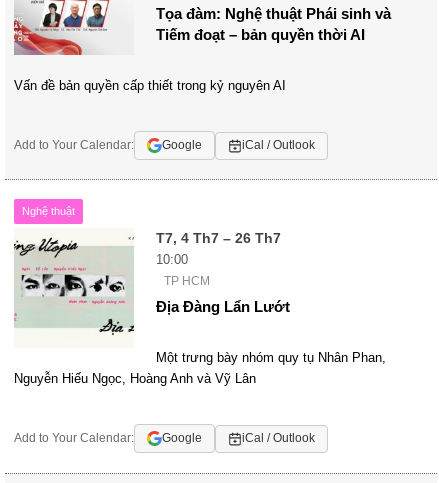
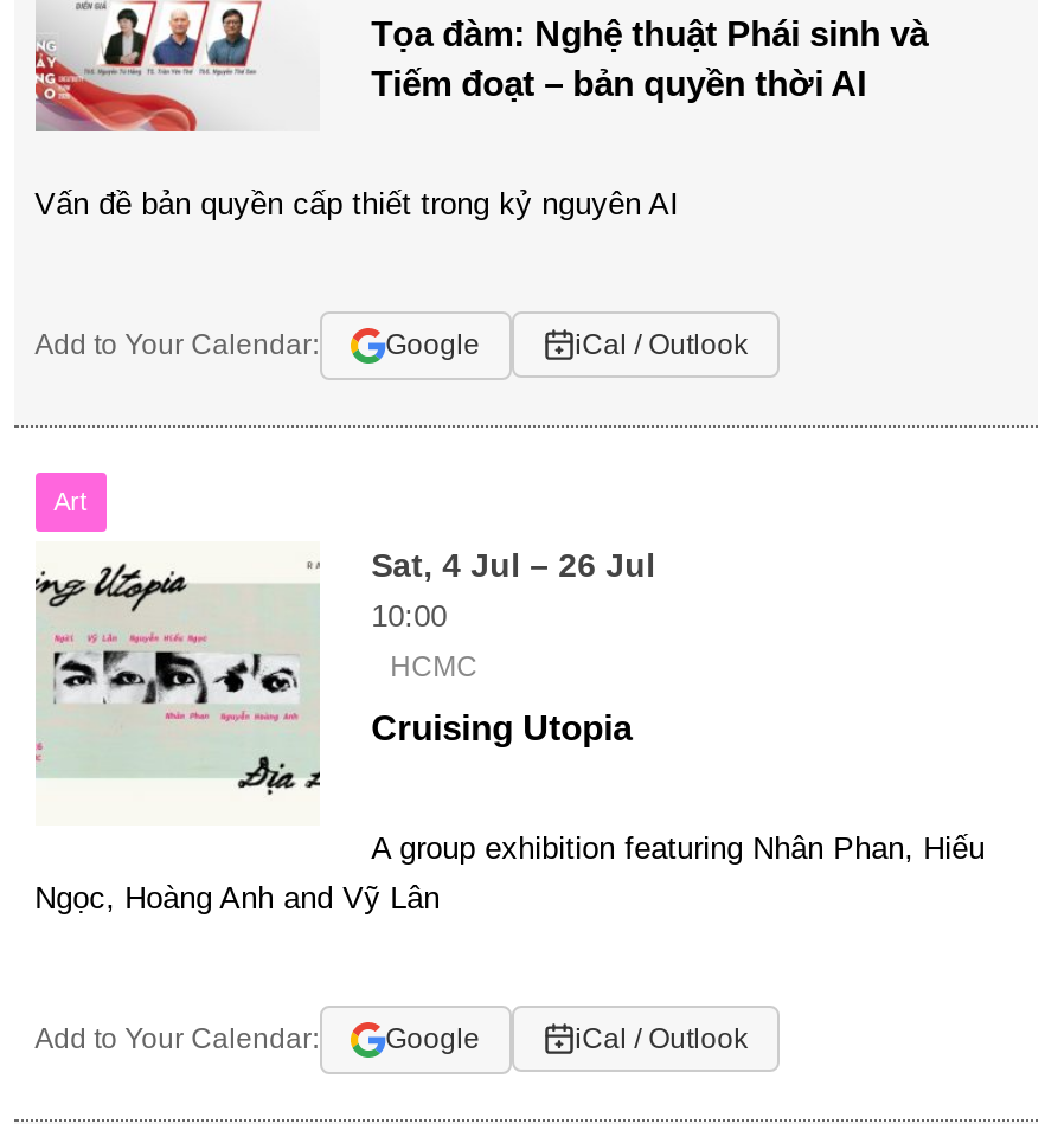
[22,205,75,217] Nghệ thuật -> [54,487,87,515] Art
[156,230,281,246] T7, 4 Th7 – 26 Th7 -> [371,546,655,584] Sat, 4 Jul – 26 Jul
[164,274,210,288] TP HCM -> [390,650,478,683] HCMC
[156,298,290,315] Địa Đàng Lẩn Lướt -> [371,707,632,747] Cruising Utopia
[14,350,386,386] Một trưng bày nhóm quy tụ Nhân Phan, | Nguyễn Hiếu Ngọc, Hoàng Anh và Vỹ Lân -> [35,830,985,915] A group exhibition featuring Nhân Phan, Hiếu | Ngọc, Hoàng Anh and Vỹ Lân

